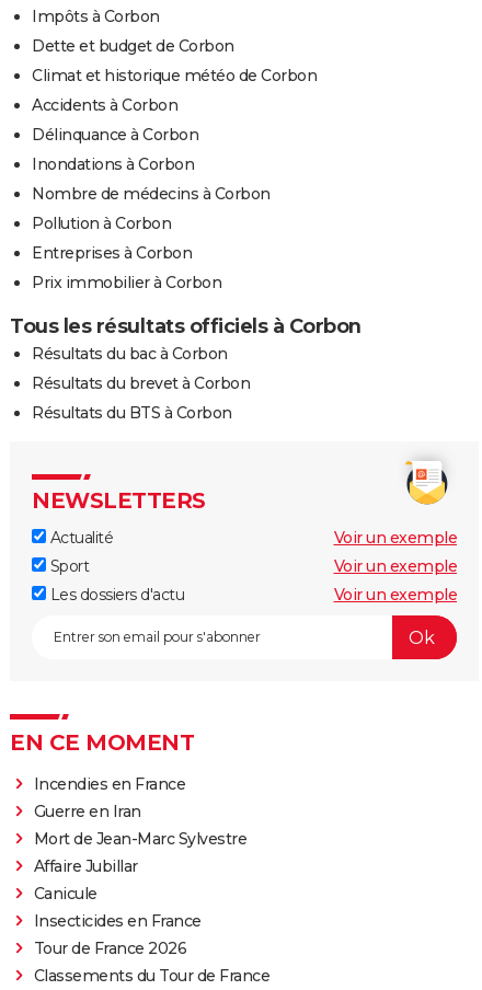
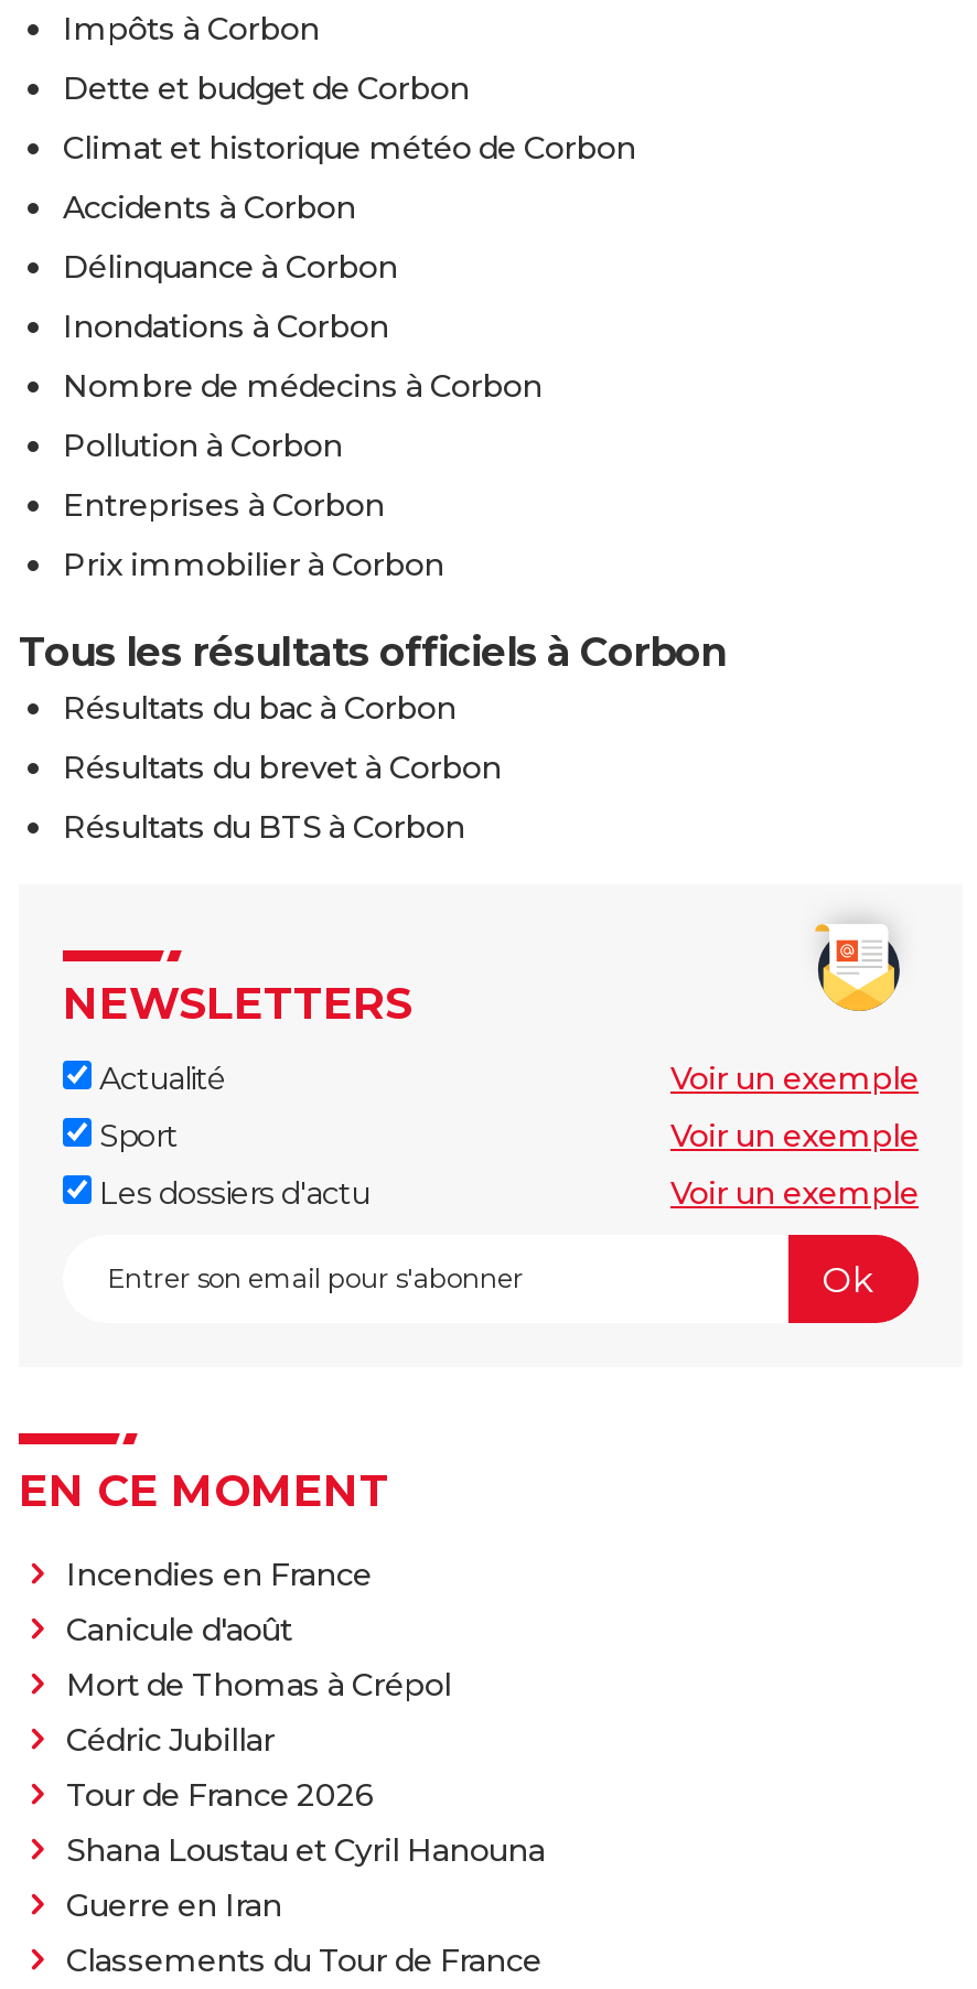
none -> [66,1610,545,1870] Canicule d'août | Mort de Thomas à Crépol | Cédric Jubillar | Shana Loustau et Cyril Hanouna
moved [33,802,141,822] -> [66,1886,282,1925]: Guerre en Iran
[33,829,246,931] Mort de Jean-Marc Sylvestre | Affaire Jubillar | Canicule | Insecticides en France -> none
moved [33,939,186,958] -> [66,1776,374,1815]: Tour de France 2026

